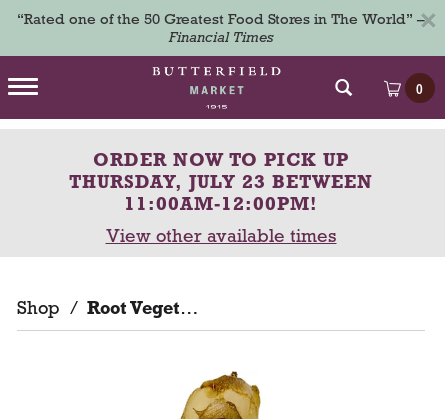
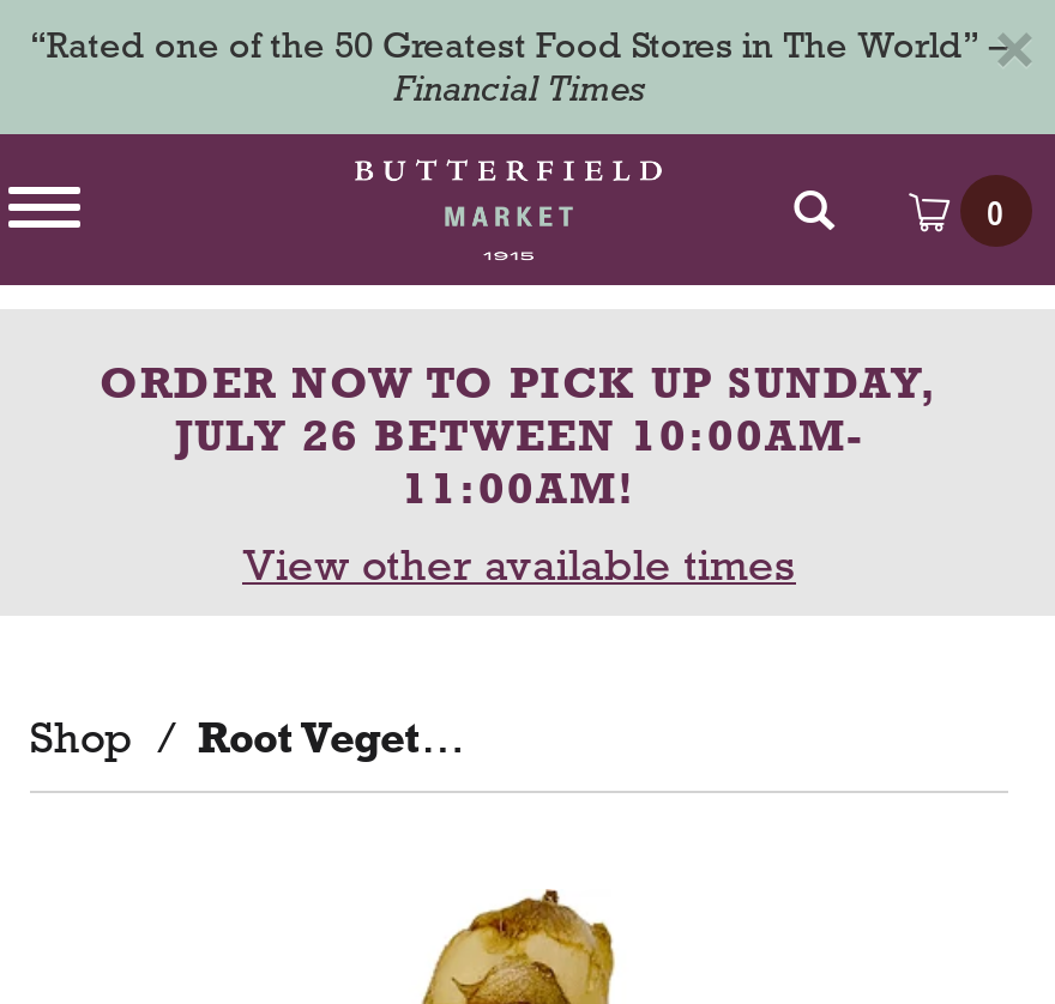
[69,149,373,215] ORDER NOW TO PICK UP | THURSDAY, JULY 23 BETWEEN | 11:00AM-12:00PM! -> [100,357,939,515] ORDER NOW TO PICK UP SUNDAY, | JULY 26 BETWEEN 10:00AM- | 11:00AM!

